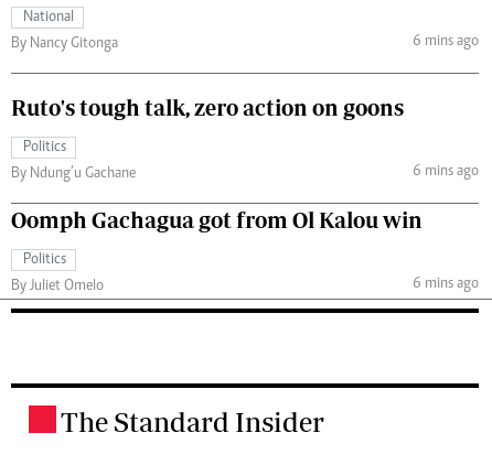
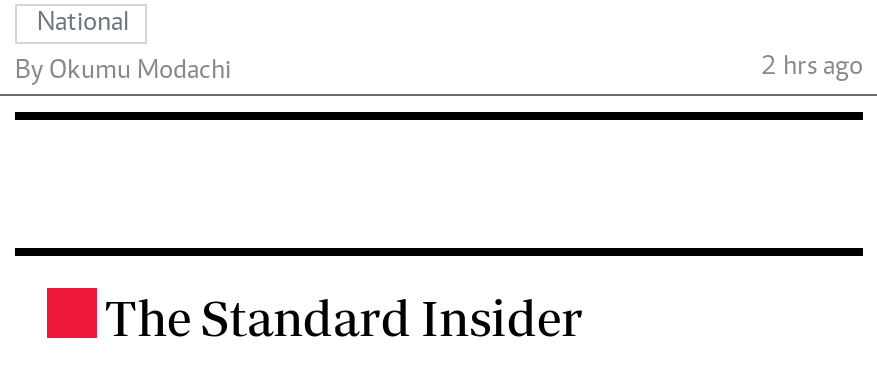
[11,34,479,294] By Nancy Gitonga | 6 mins ago | Ruto's tough talk, zero action on goons | Politics | By Ndung’u Gachane | 6 mins ago | Oomph Gachagua got from Ol Kalou win | Politics | By Juliet Omelo | 6 mins ago -> [15,54,863,85] By Okumu Modachi | 2 hrs ago

